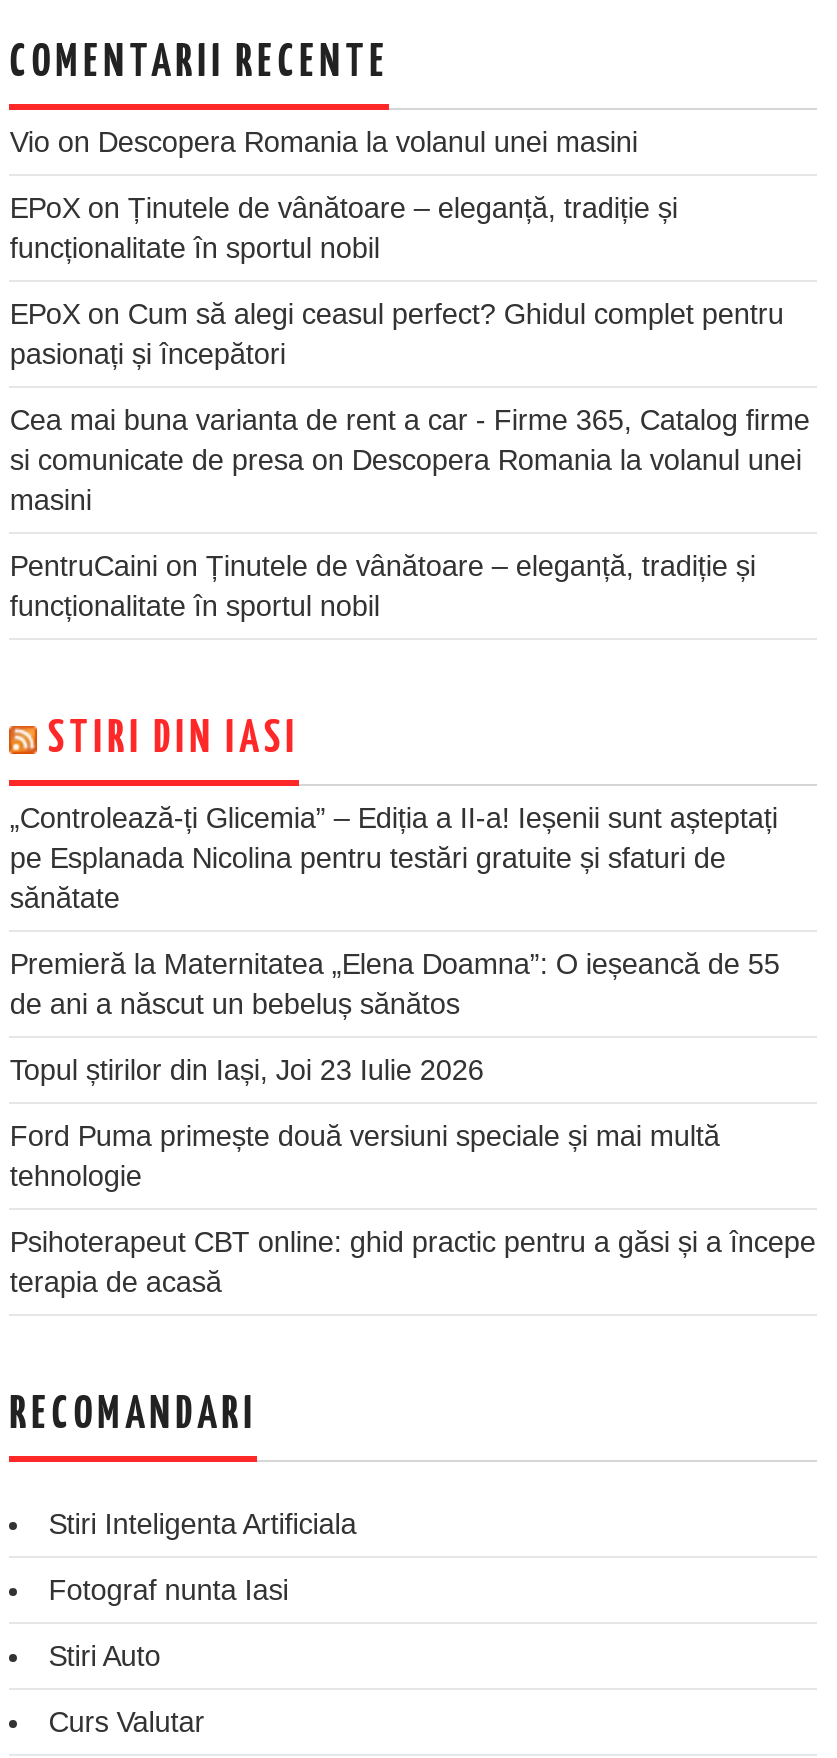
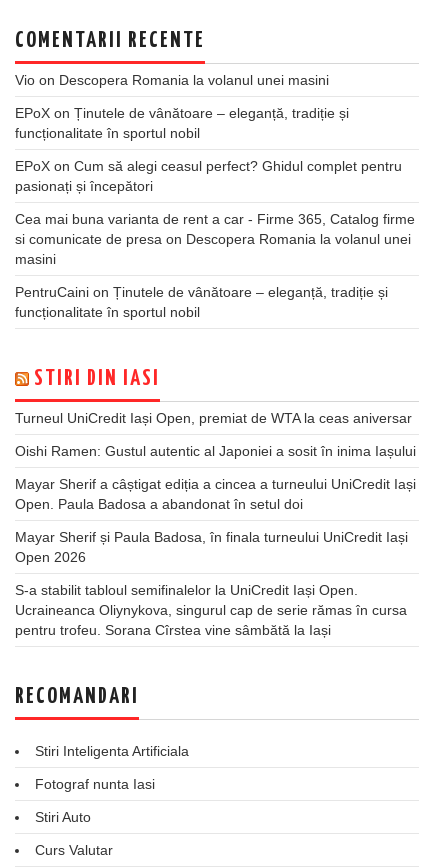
[10,802,778,914] „Controlează-ți Glicemia” – Ediția a II-a! Ieșenii sunt așteptați | pe Esplanada Nicolina pentru testări gratuite și sfaturi de | sănătate -> [15,410,412,426] Turneul UniCredit Iași Open, premiat de WTA la ceas aniversar
[10,948,780,1020] Premieră la Maternitatea „Elena Doamna”: O ieșeancă de 55 | de ani a născut un bebeluș sănătos -> [15,443,416,459] Oishi Ramen: Gustul autentic al Japoniei a sosit în inima Iașului
[10,1054,484,1086] Topul știrilor din Iași, Joi 23 Iulie 2026 -> [15,476,416,512] Mayar Sherif a câștigat ediția a cincea a turneului UniCredit Iași | Open. Paula Badosa a abandonat în setul doi
[10,1120,720,1192] Ford Puma primește două versiuni speciale și mai multă | tehnologie -> [15,529,408,565] Mayar Sherif și Paula Badosa, în finala turneului UniCredit Iași | Open 2026
[10,1226,816,1298] Psihoterapeut CBT online: ghid practic pentru a găsi și a începe | terapia de acasă -> [15,582,407,638] S-a stabilit tabloul semifinalelor la UniCredit Iași Open. | Ucraineanca Oliynykova, singurul cap de serie rămas în cursa | pentru trofeu. Sorana Cîrstea vine sâmbătă la Iași

